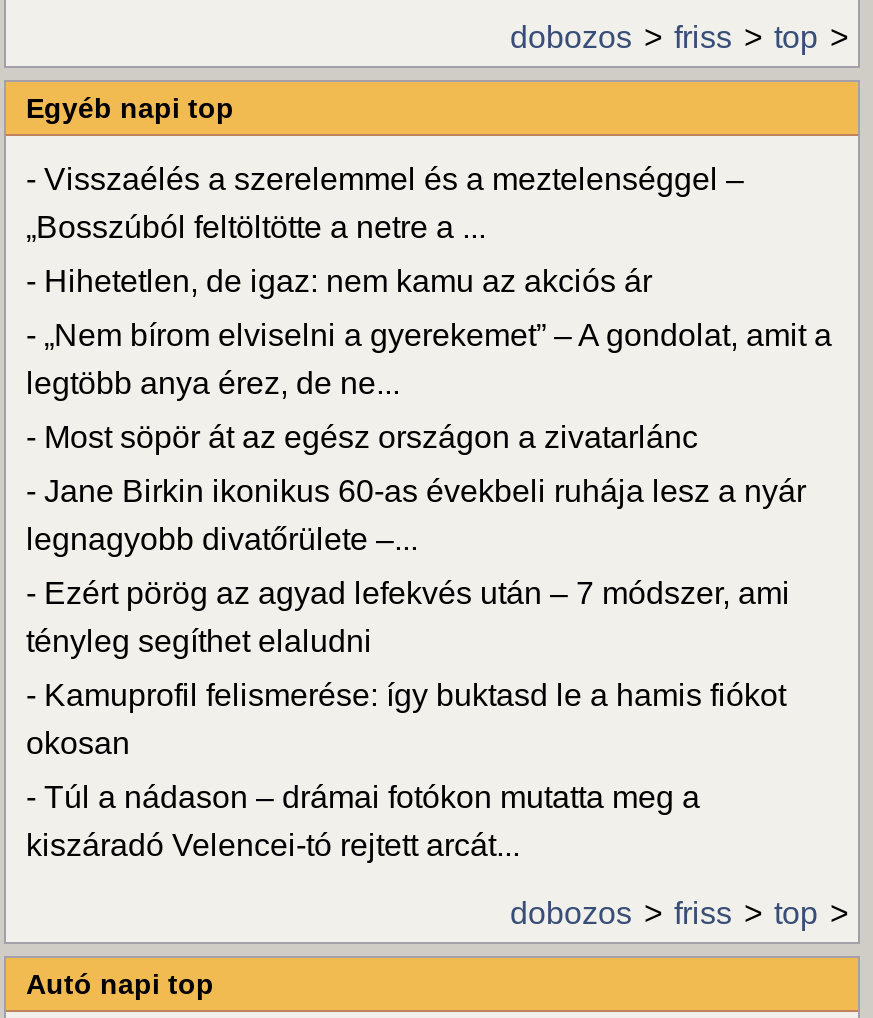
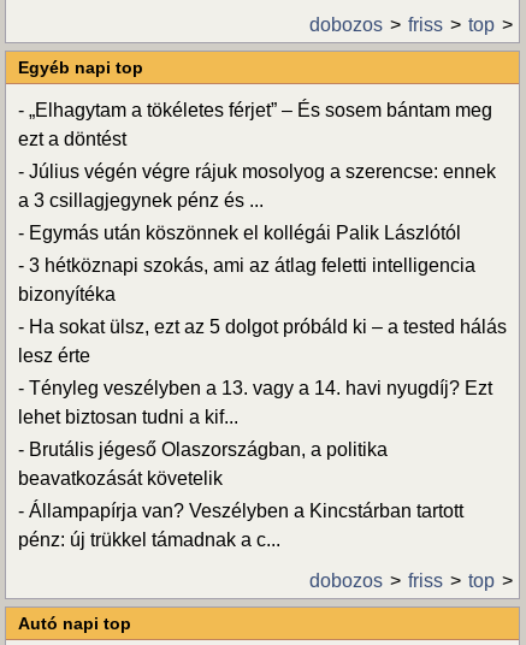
[26,162,744,244] - Visszaélés a szerelemmel és a meztelenséggel – | „Bosszúból feltöltötte a netre a ... -> [18,100,492,149] - „Elhagytam a tökéletes férjet” – És sosem bántam meg | ezt a döntést
[26,264,652,298] - Hihetetlen, de igaz: nem kamu az akciós ár -> [18,161,496,211] - Július végén végre rájuk mosolyog a szerencse: ennek | a 3 csillagjegynek pénz és ...
[26,318,832,400] - „Nem bírom elviselni a gyerekemet” – A gondolat, amit a | legtöbb anya érez, de ne... -> [18,223,461,243] - Egymás után köszönnek el kollégái Palik Lászlótól
[26,420,698,454] - Most söpör át az egész országon a zivatarlánc -> [18,255,475,304] - 3 hétköznapi szokás, ami az átlag feletti intelligencia | bizonyítéka
[26,474,806,556] - Jane Birkin ikonikus 60-as évekbeli ruhája lesz a nyár | legnagyobb divatőrülete –... -> [18,316,507,366] - Ha sokat ülsz, ezt az 5 dolgot próbáld ki – a tested hálás | lesz érte
[26,576,790,658] - Ezért pörög az agyad lefekvés után – 7 módszer, ami | tényleg segíthet elaludni -> [18,378,492,427] - Tényleg veszélyben a 13. vagy a 14. havi nyugdíj? Ezt | lehet biztosan tudni a kif...
[26,678,786,760] - Kamuprofil felismerése: így buktasd le a hamis fiókot | okosan -> [18,439,388,489] - Brutális jégeső Olaszországban, a politika | beavatkozását követelik
[26,780,700,862] - Túl a nádason – drámai fotókon mutatta meg a | kiszáradó Velencei-tó rejtett arcát... -> [18,501,463,550] - Állampapírja van? Veszélyben a Kincstárban tartott | pénz: új trükkel támadnak a c...

